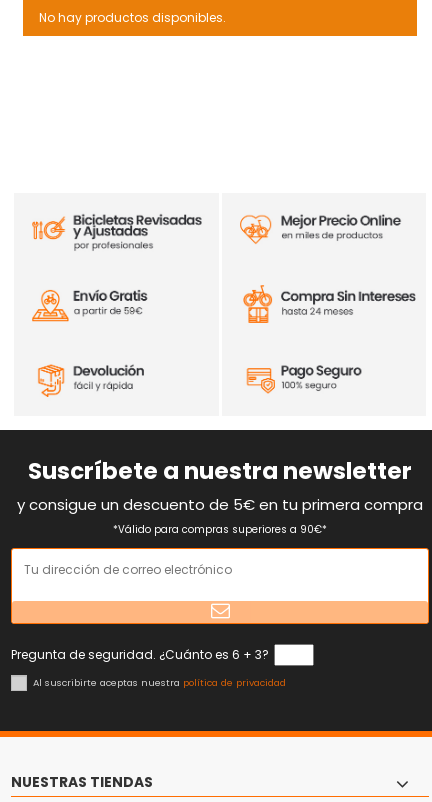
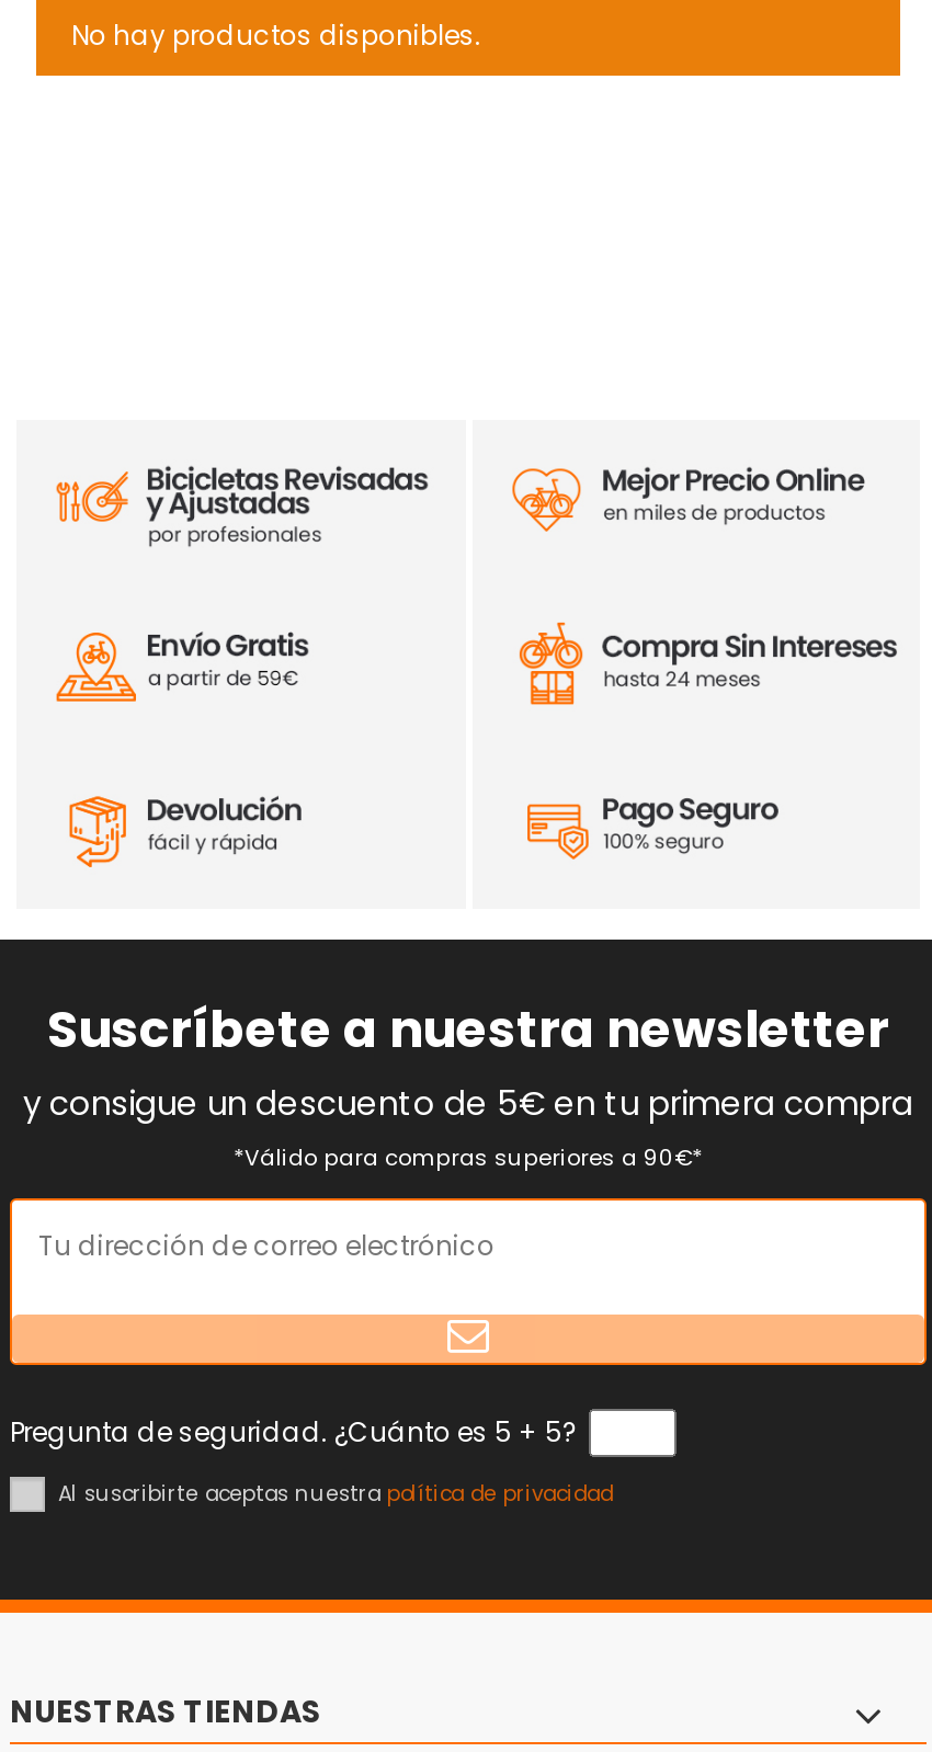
[11,646,269,663] Pregunta de seguridad. ¿Cuánto es 6 + 3? -> [10,1413,578,1450] Pregunta de seguridad. ¿Cuánto es 5 + 5?

